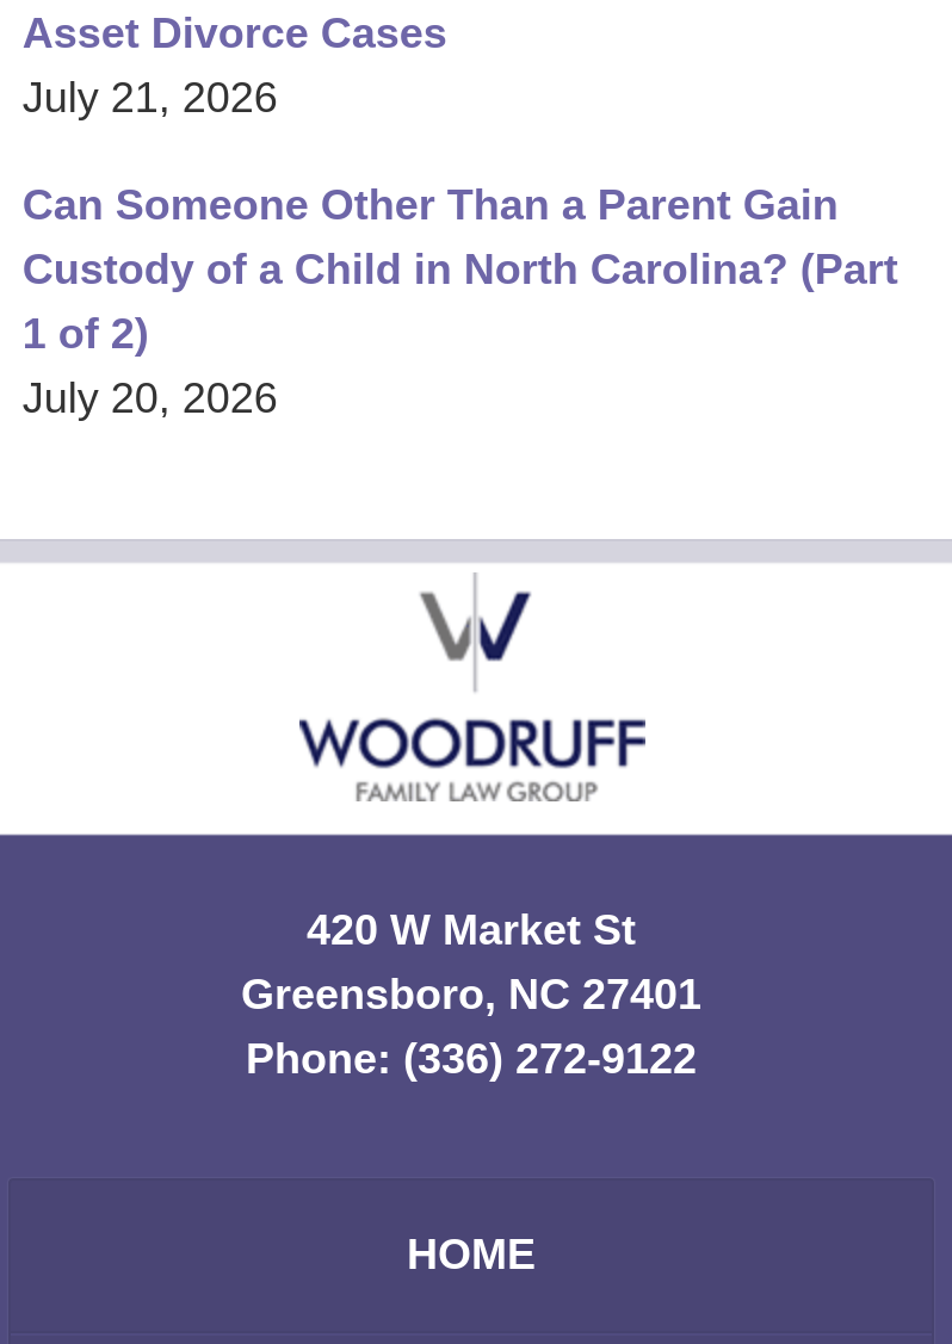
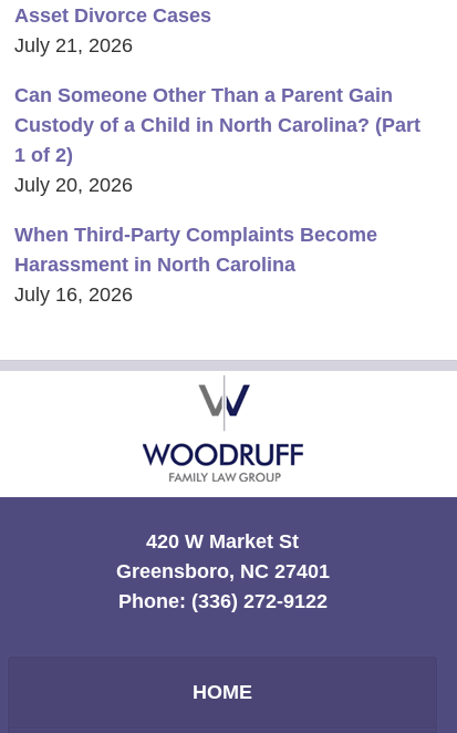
none -> [14,223,377,305] When Third-Party Complaints Become | Harassment in North Carolina | July 16, 2026

